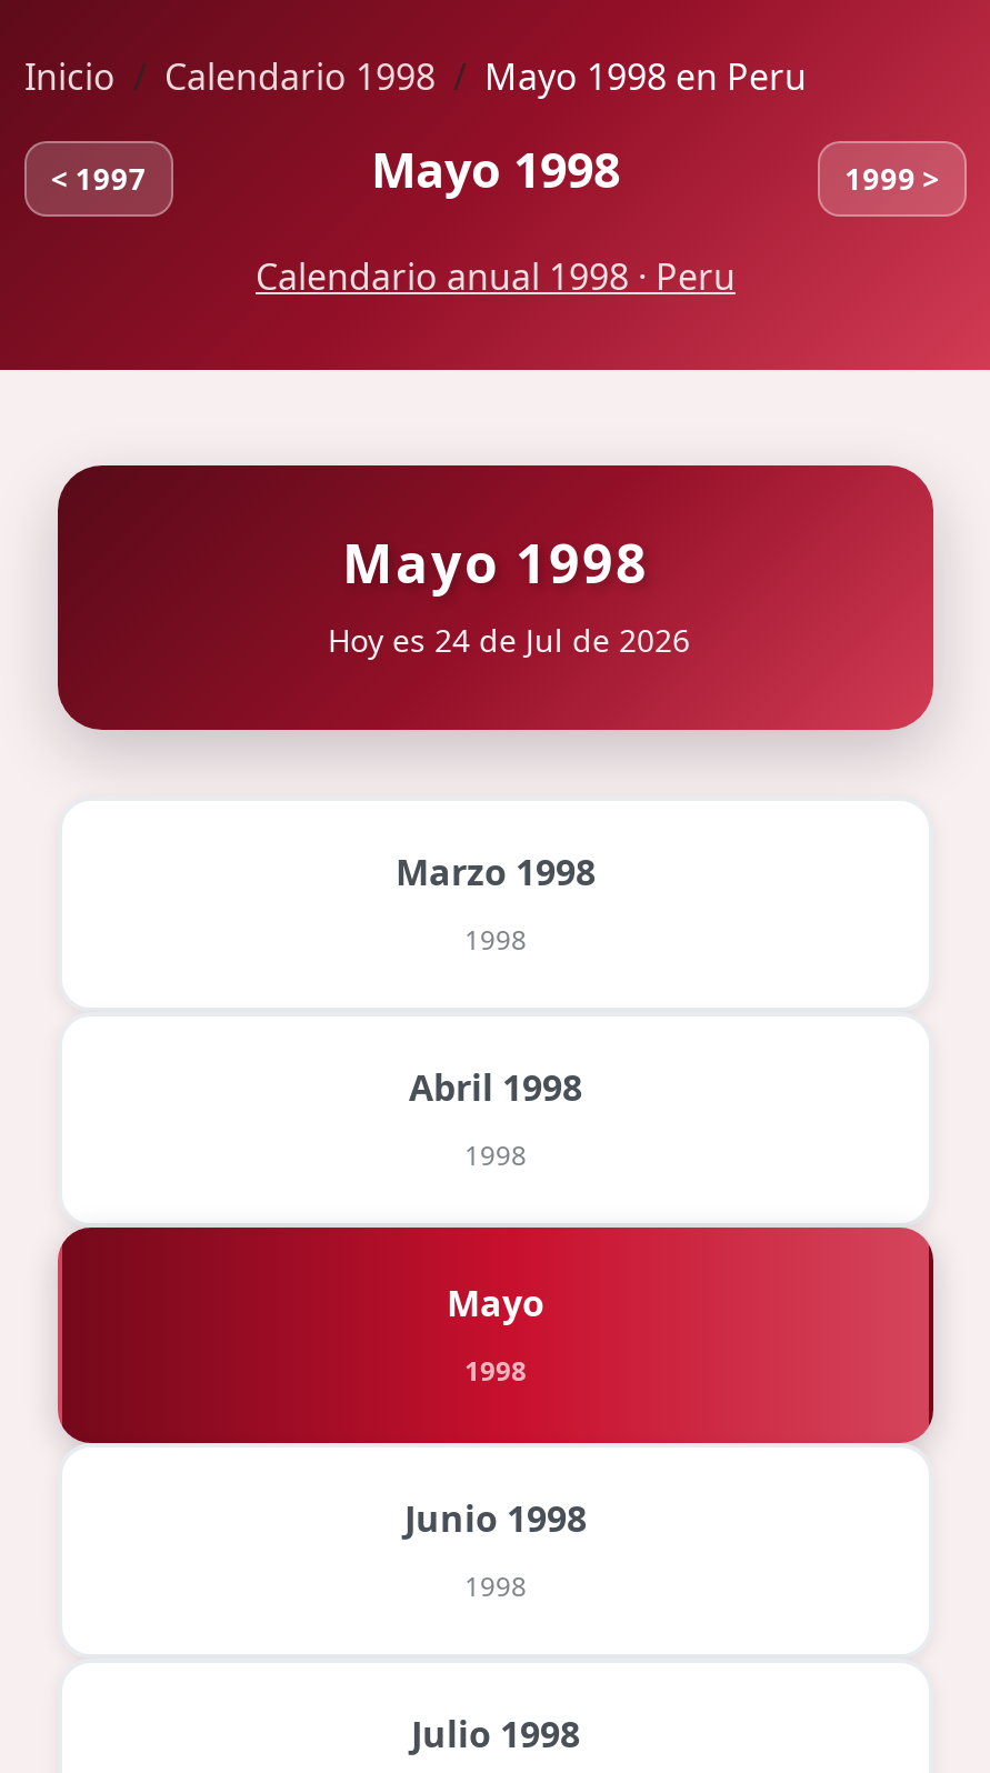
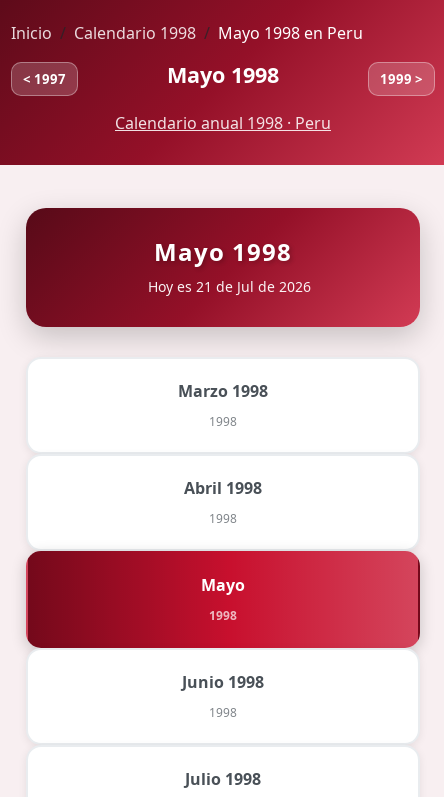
[319,619,690,661] Hoy es 24 de Jul de 2026 -> [143,277,310,296] Hoy es 21 de Jul de 2026

